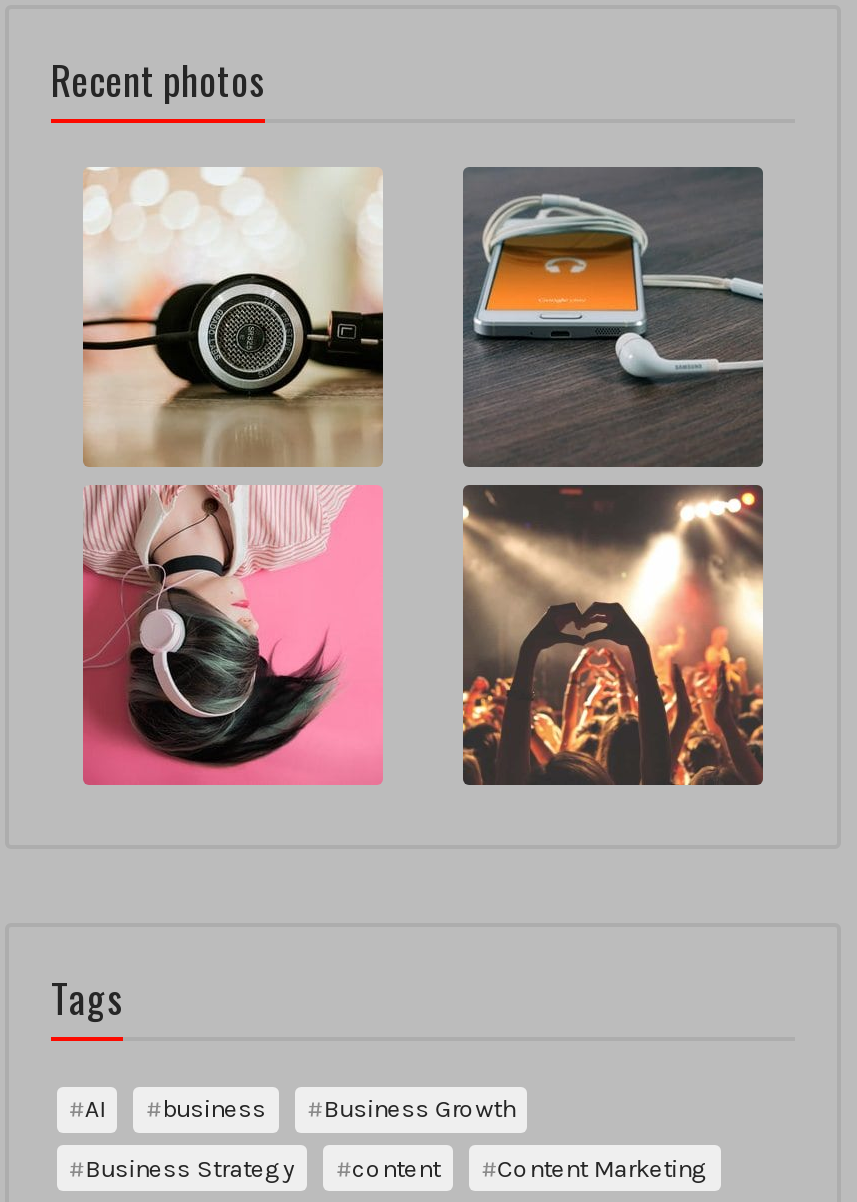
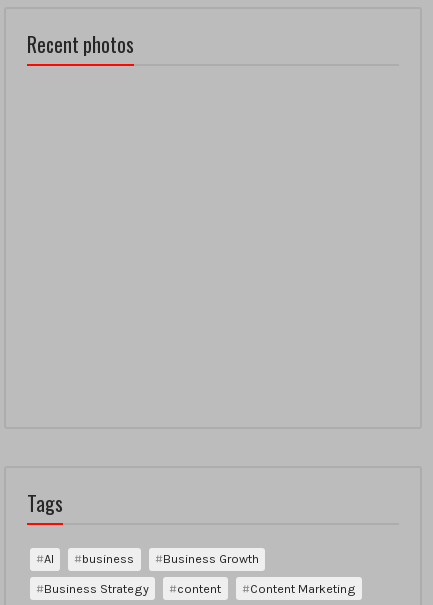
[81,167,385,467] [image] -> none
[461,165,765,469] [image] -> none
[81,483,383,787] [image] -> none
[461,483,765,787] [image] -> none

